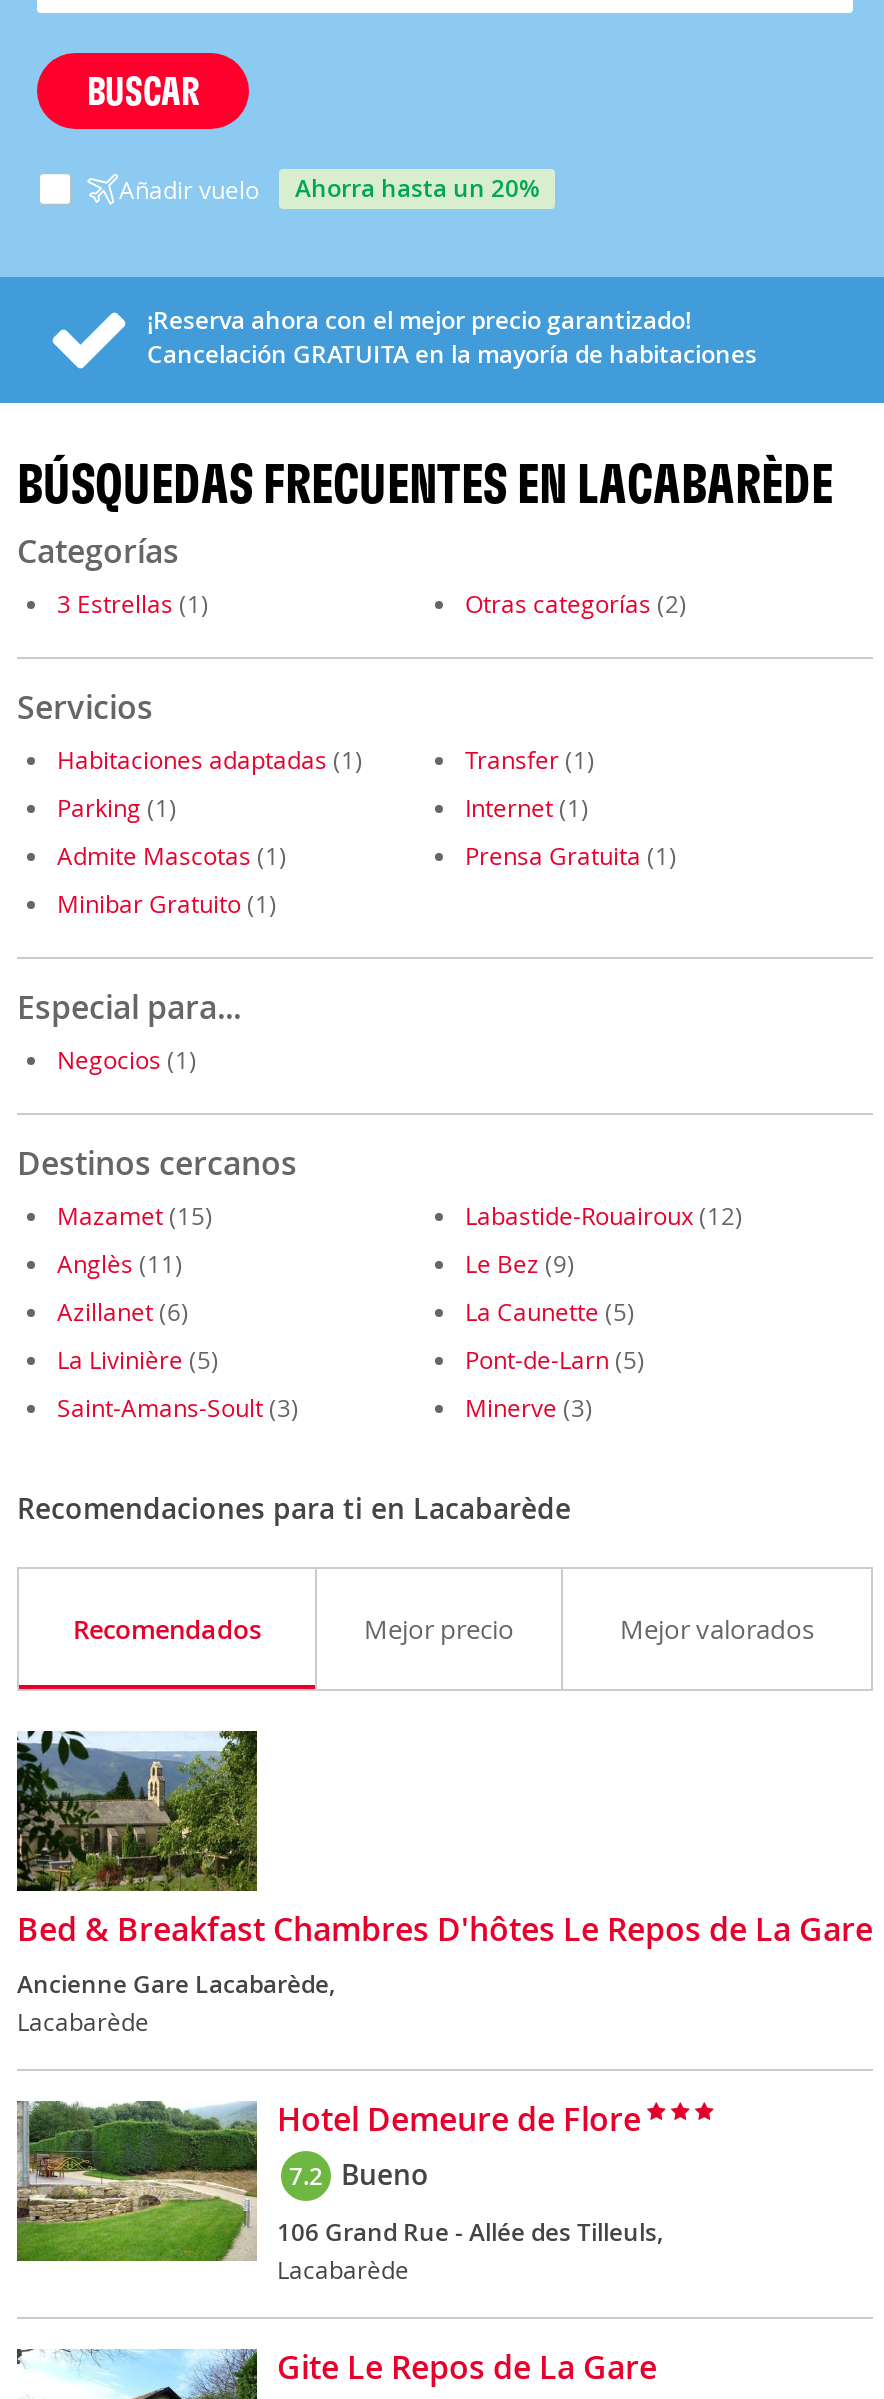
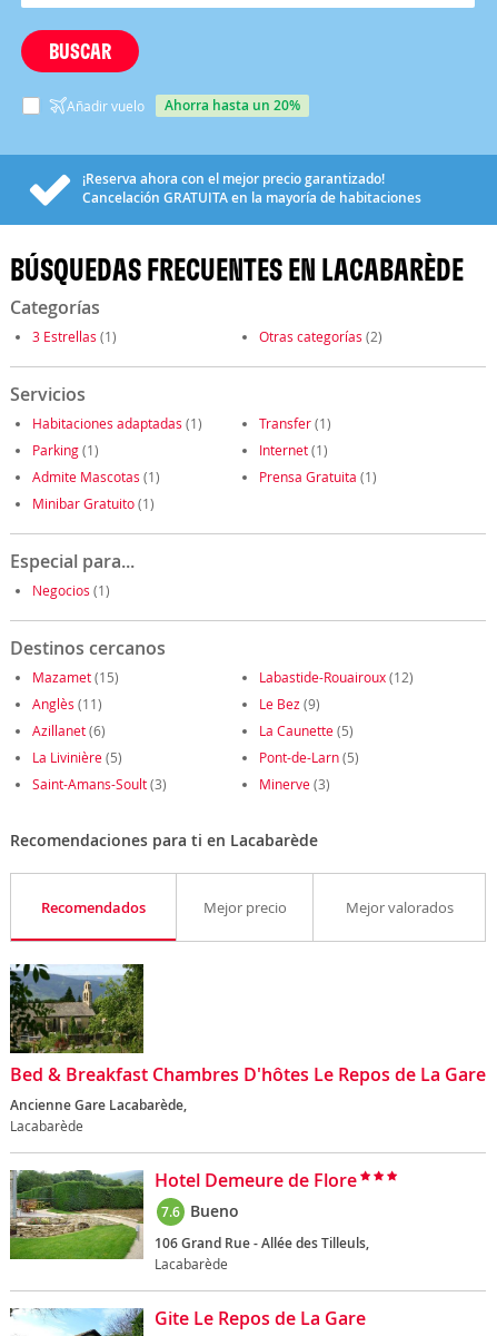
[289,2155,429,2193] 7.2 Bueno -> [161,1200,239,1221] 7.6 Bueno

